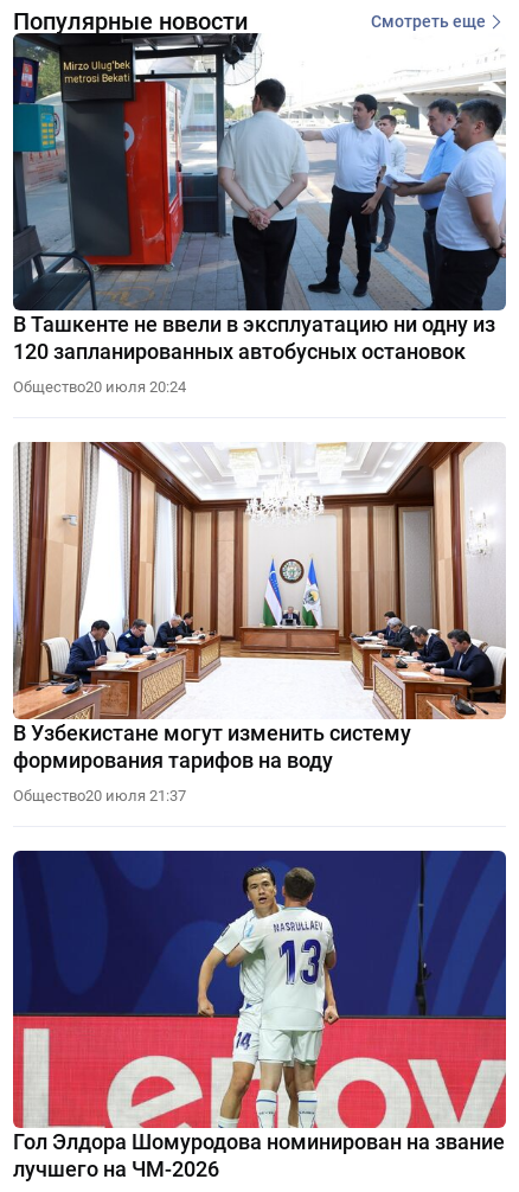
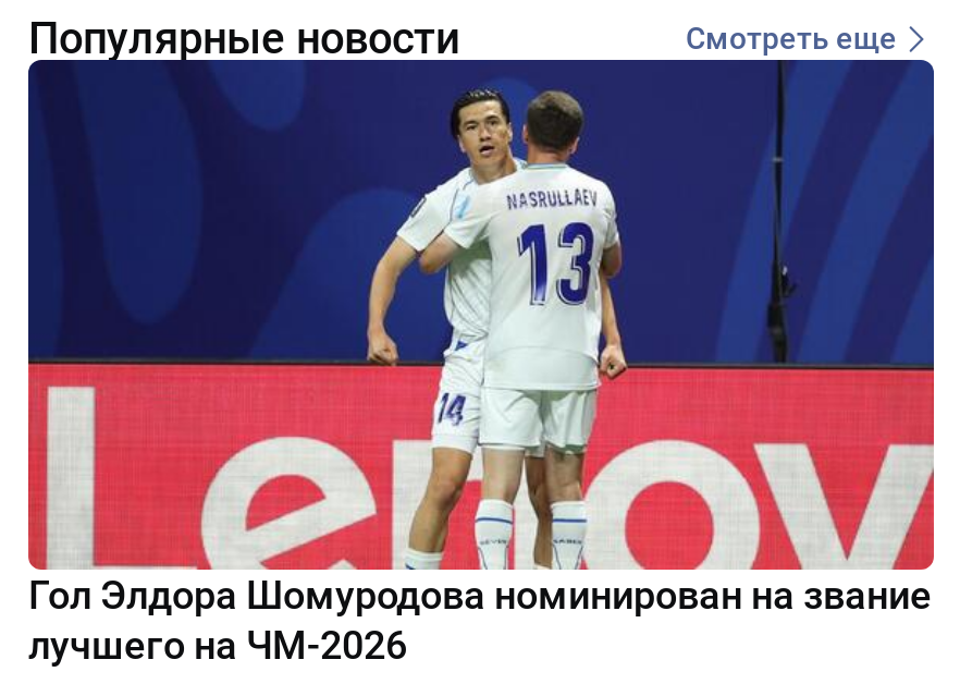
[12,33,507,396] [image] | В Ташкенте не ввели в эксплуатацию ни одну из | 120 запланированных автобусных остановок | Общество20 июля 20:24 -> none
[12,441,507,804] [image] | В Узбекистане могут изменить систему | формирования тарифов на воду | Общество20 июля 21:37 -> none

